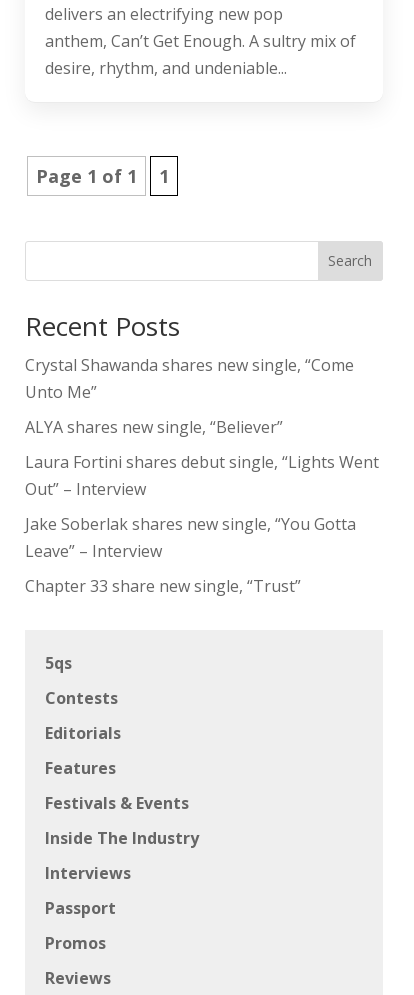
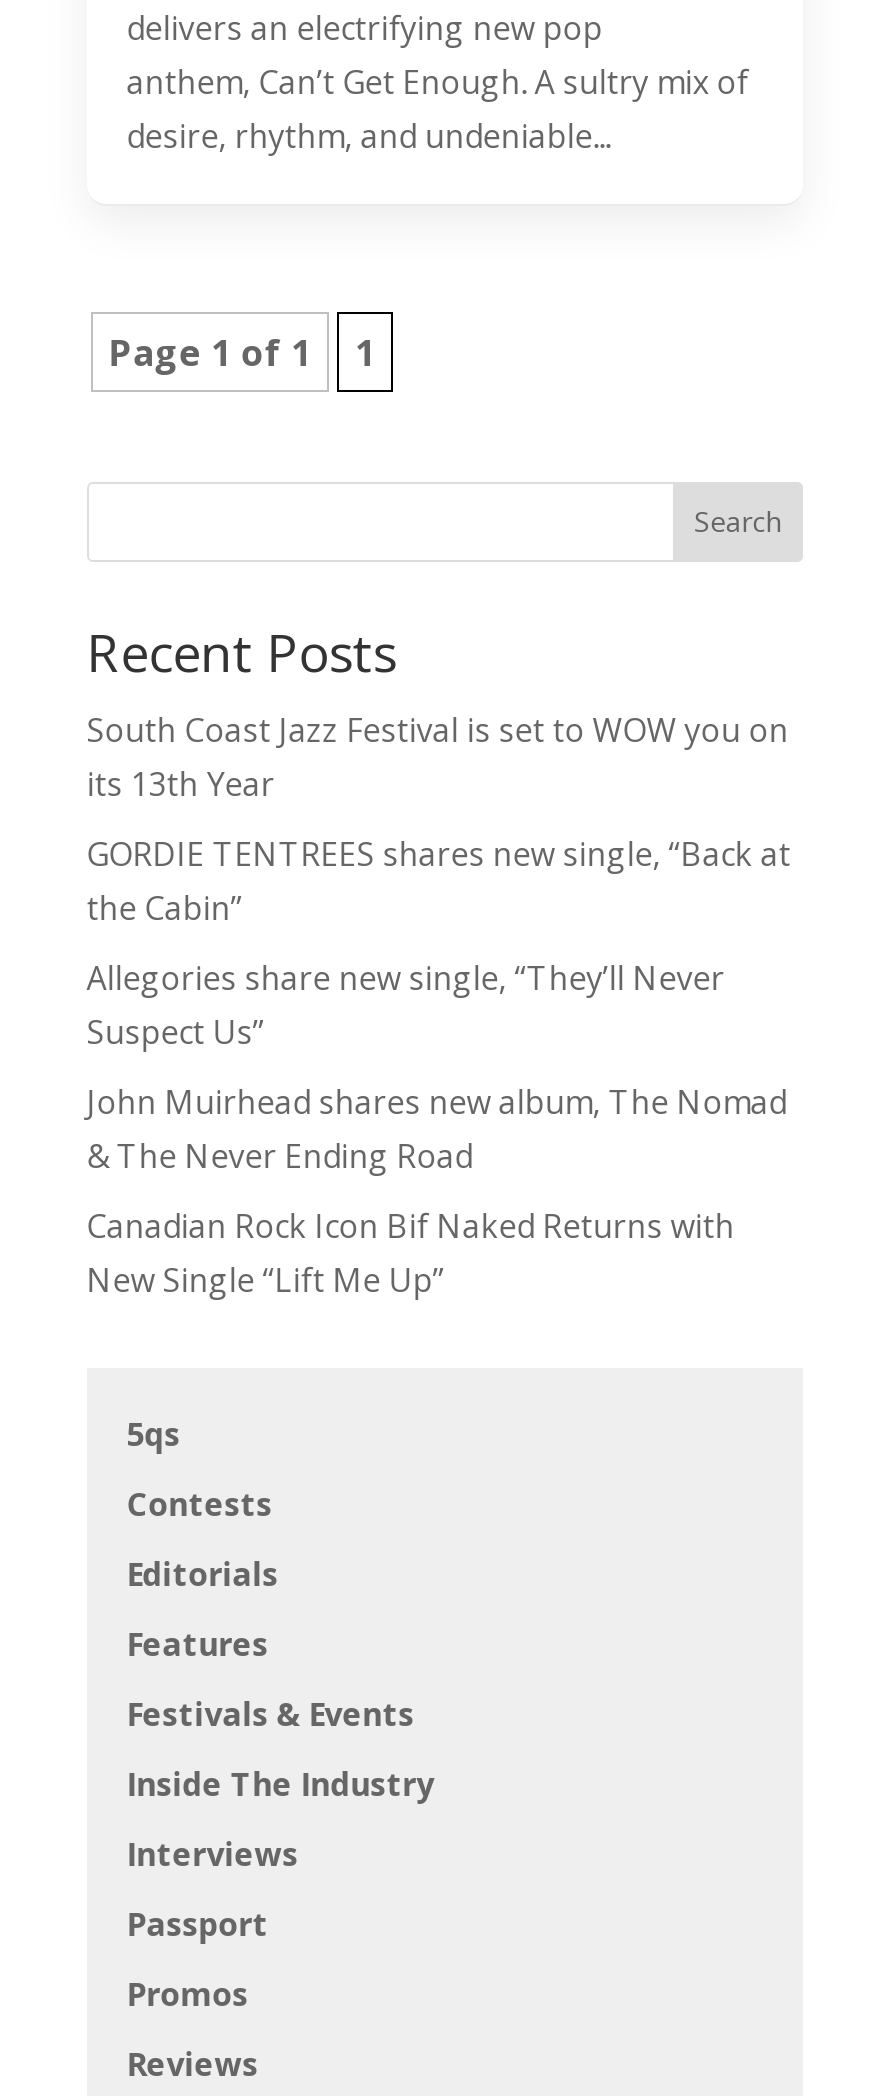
[25,354,354,403] Crystal Shawanda shares new single, “Come | Unto Me” -> [87,707,789,805] South Coast Jazz Festival is set to WOW you on | its 13th Year
[25,416,283,438] ALYA shares new single, “Believer” -> [87,831,791,929] GORDIE TENTREES shares new single, “Back at | the Cabin”
[25,451,379,500] Laura Fortini shares debut single, “Lights Went | Out” – Interview -> [87,955,725,1053] Allegories share new single, “They’ll Never | Suspect Us”
[25,513,356,562] Jake Soberlak shares new single, “You Gotta | Leave” – Interview -> [87,1079,787,1177] John Muirhead shares new album, The Nomad | & The Never Ending Road
[25,575,301,597] Chapter 33 share new single, “Trust” -> [87,1203,735,1301] Canadian Rock Icon Bif Naked Returns with | New Single “Lift Me Up”

